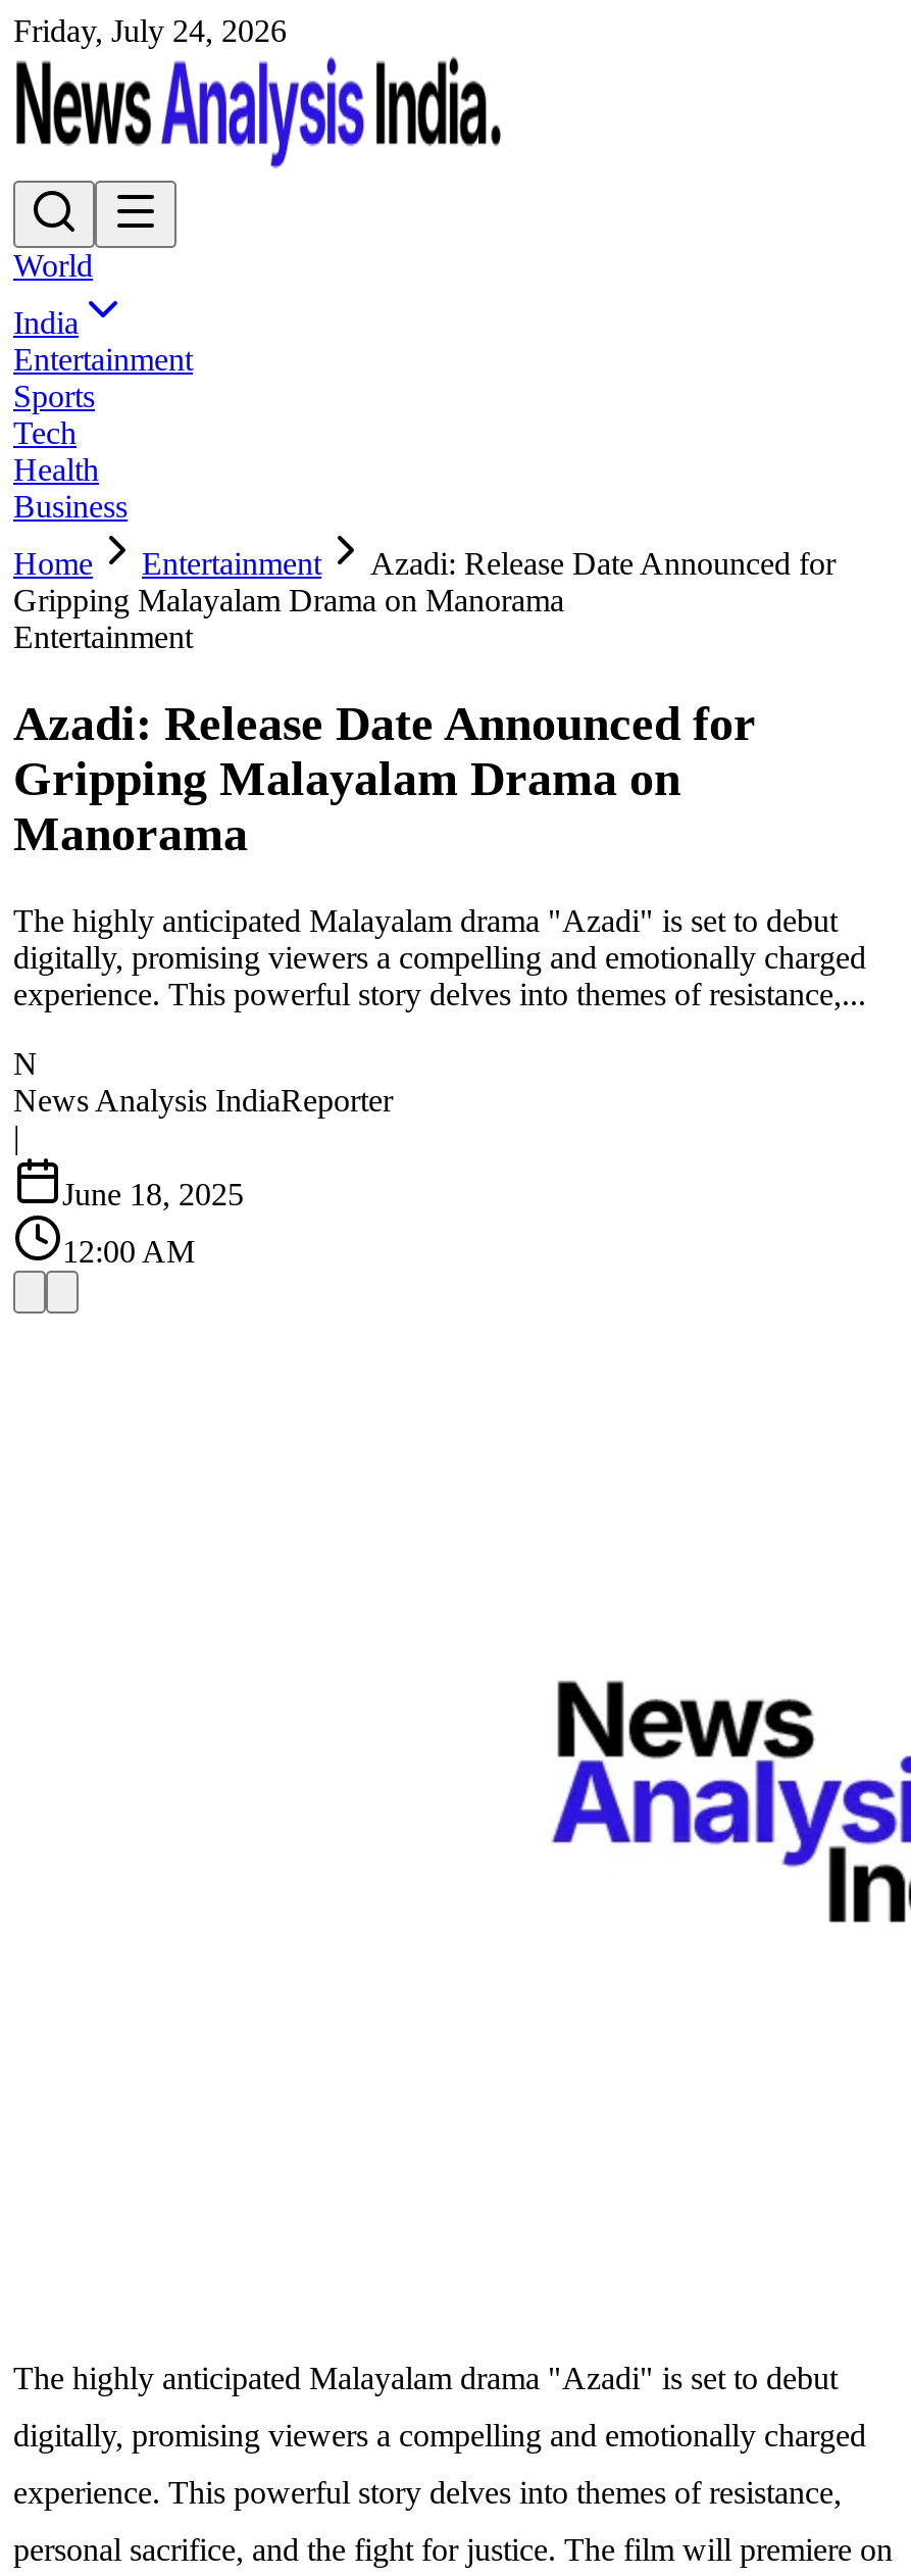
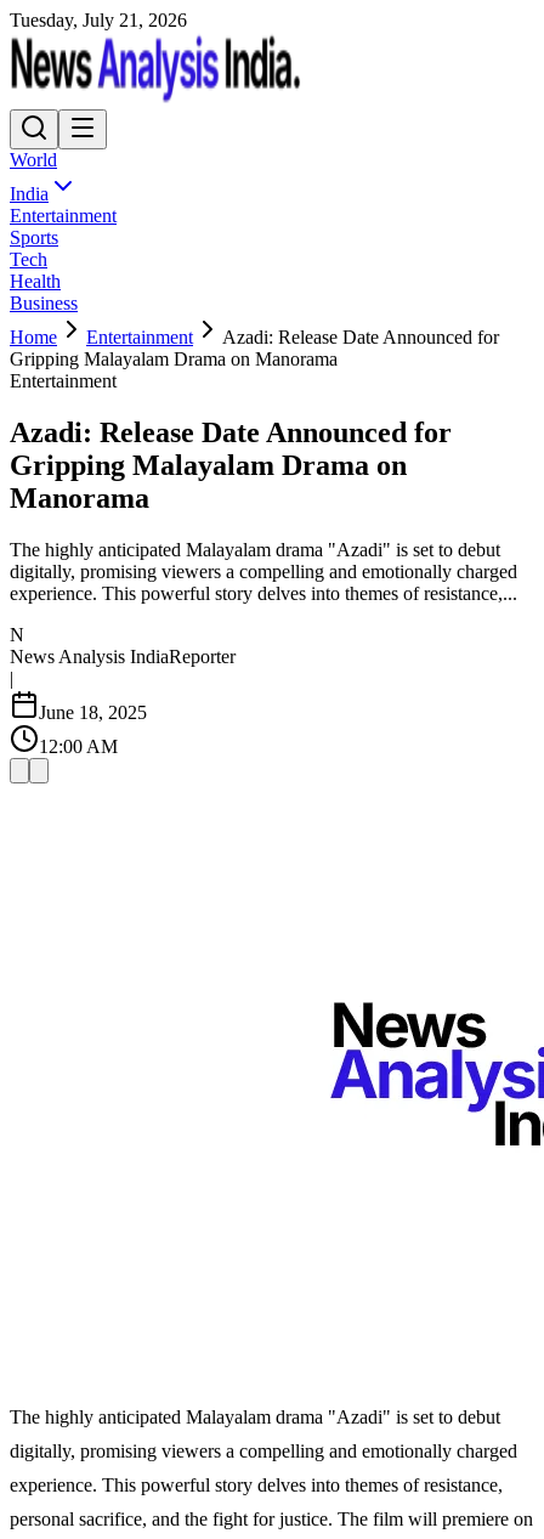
[13,13,287,48] Friday, July 24, 2026 -> [10,10,187,30] Tuesday, July 21, 2026

